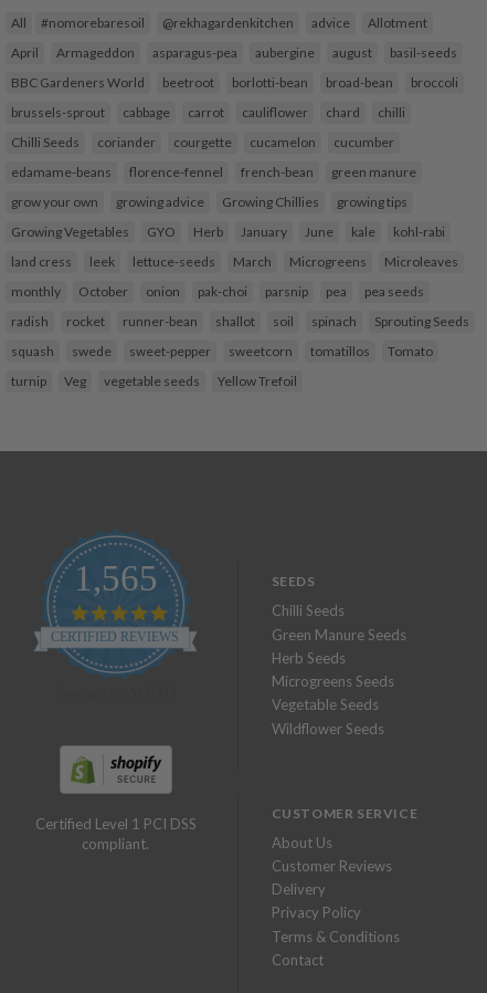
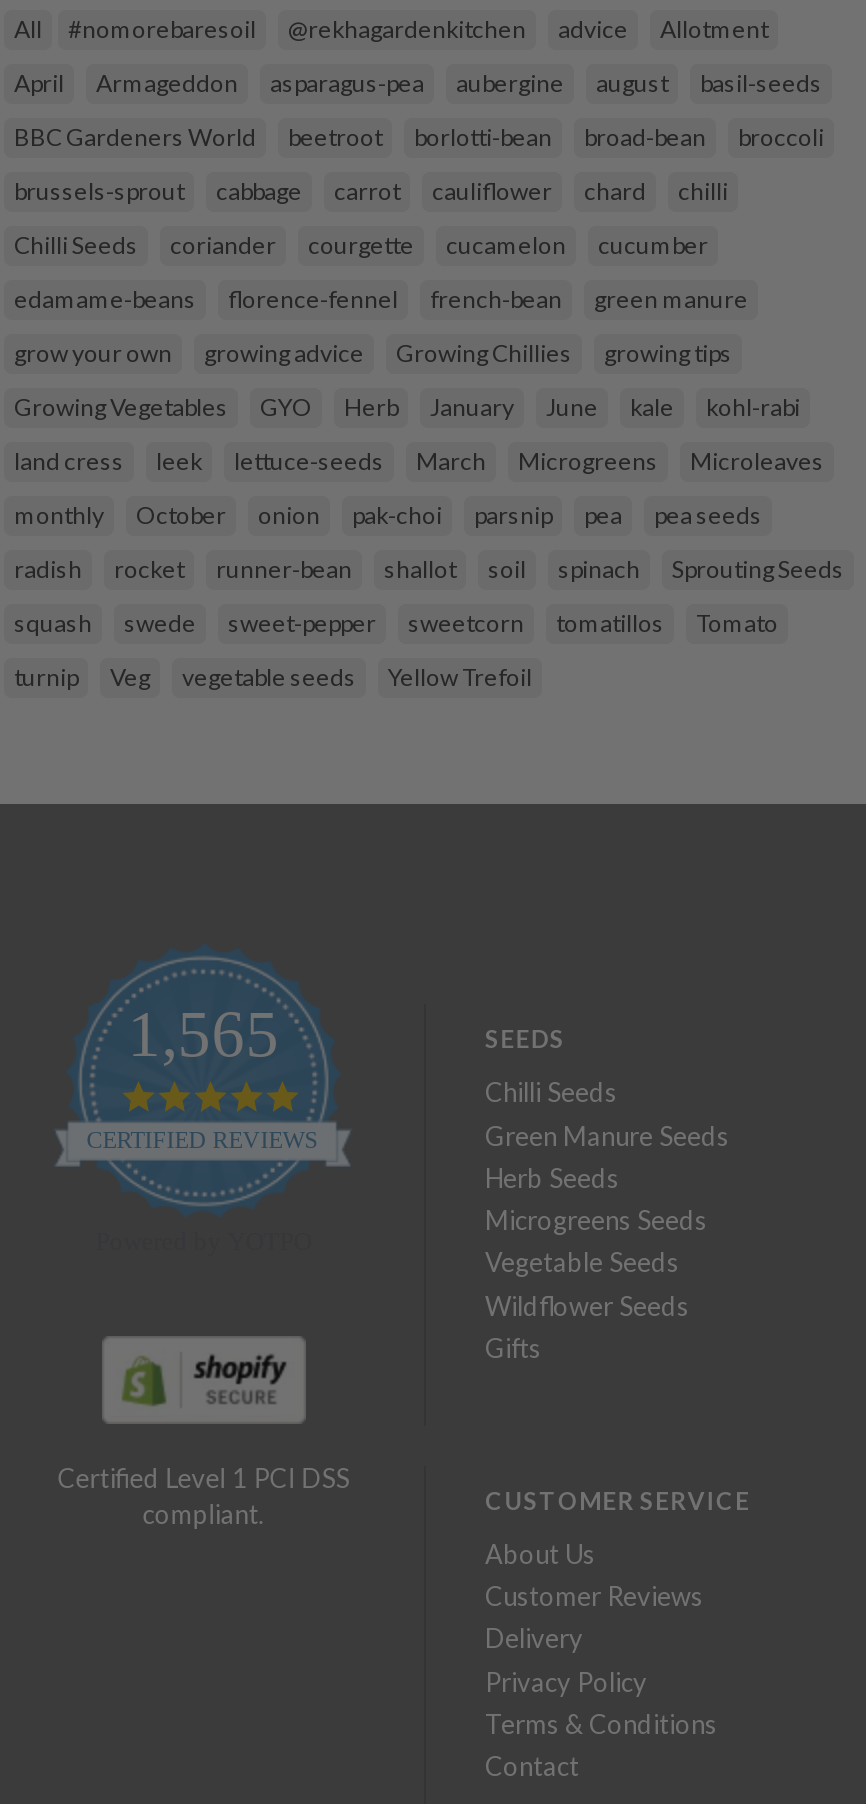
none -> [485,1332,541,1364] Gifts

